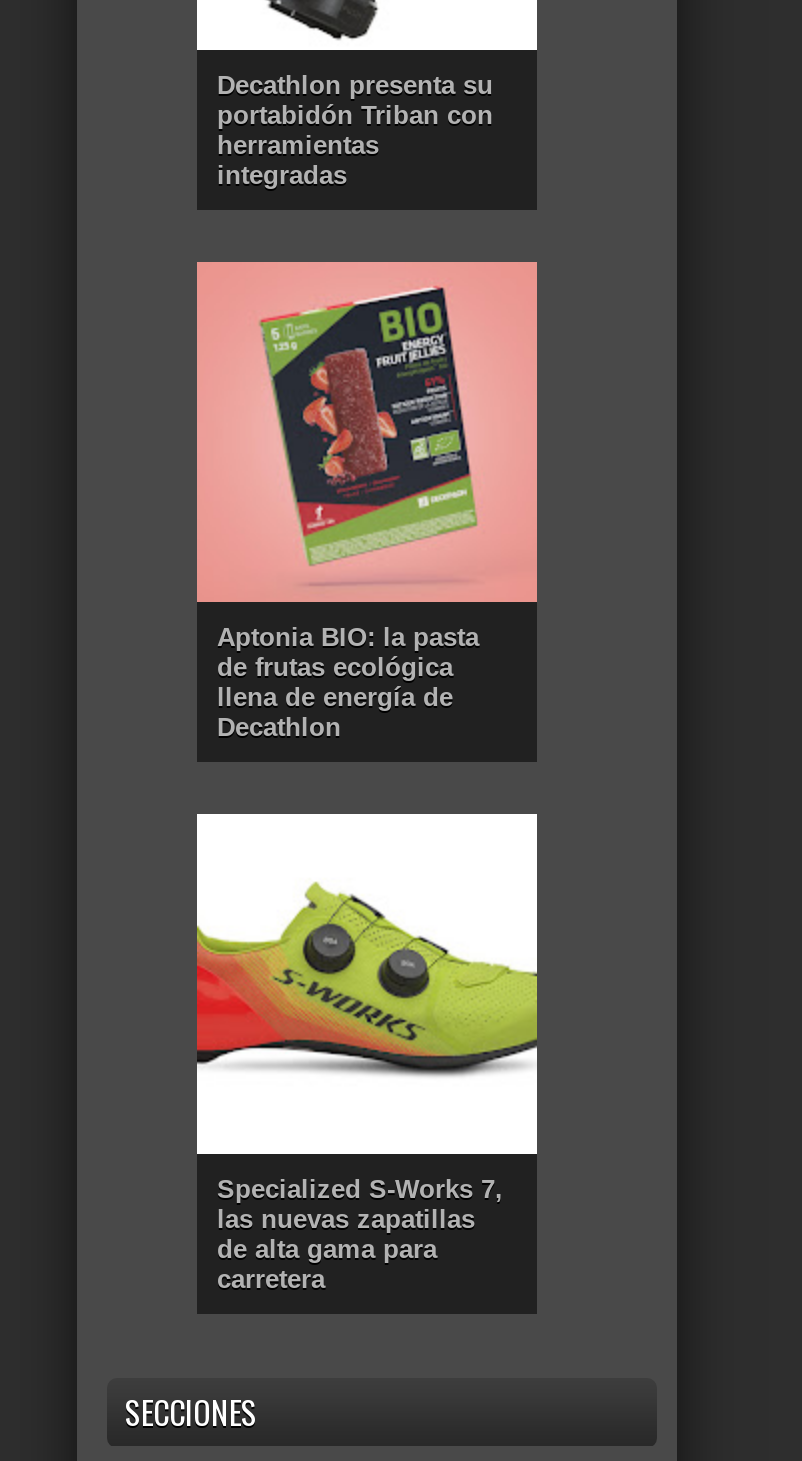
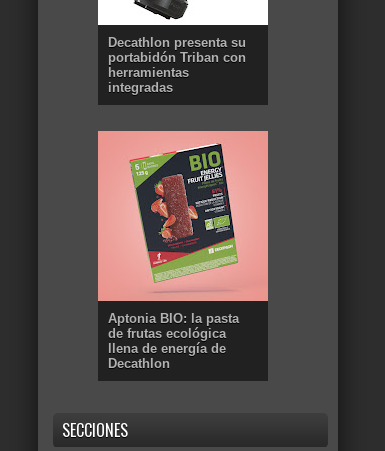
[195,812,539,1295] [image] | Specialized S-Works 7, | las nuevas zapatillas | de alta gama para | carretera -> none

